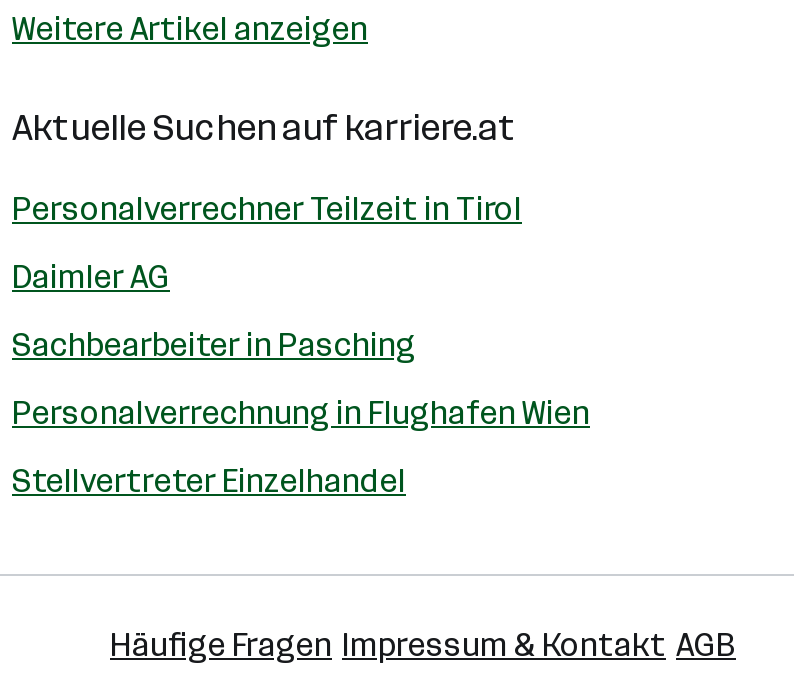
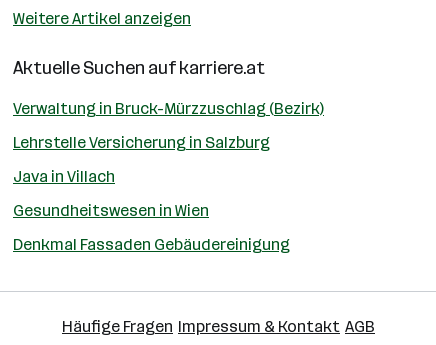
[12,190,522,228] Personalverrechner Teilzeit in Tirol -> [13,99,324,118] Verwaltung in Bruck-Mürzzuschlag (Bezirk)
[12,258,170,296] Daimler AG -> [13,133,270,152] Lehrstelle Versicherung in Salzburg
[12,326,416,364] Sachbearbeiter in Pasching -> [13,167,115,186] Java in Villach
[12,394,590,432] Personalverrechnung in Flughafen Wien -> [13,201,209,220] Gesundheitswesen in Wien
[12,462,406,500] Stellvertreter Einzelhandel -> [13,235,290,254] Denkmal Fassaden Gebäudereinigung

